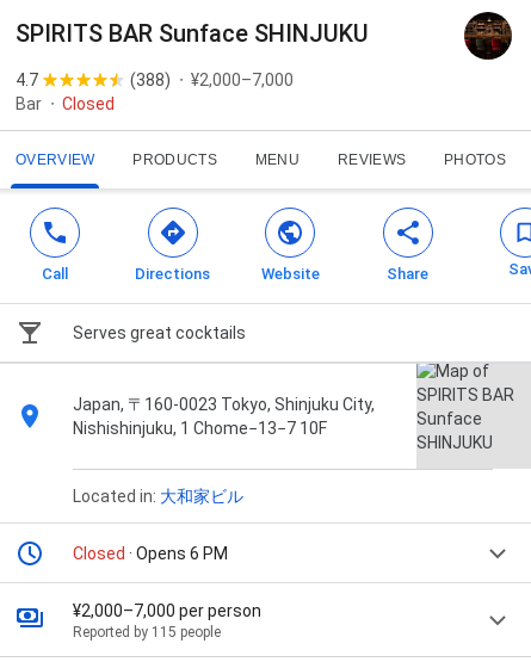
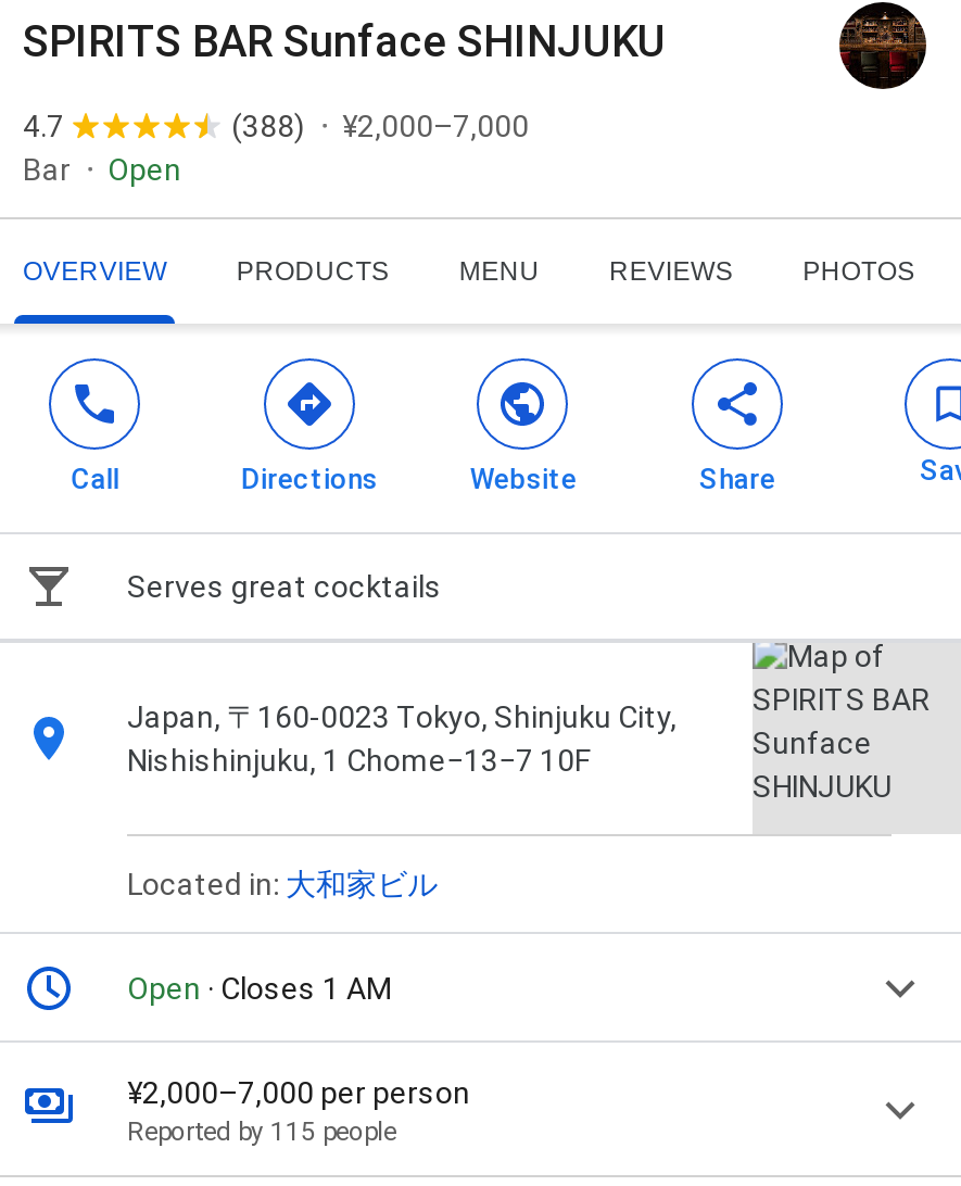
[62,94,115,114] Closed -> [108,152,181,187] Open
[73,544,228,563] Closed · Opens 6 PM -> [127,971,392,1006] Open · Closes 1 AM

